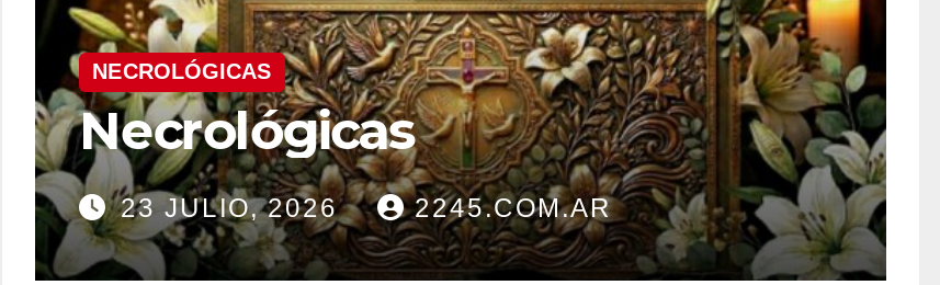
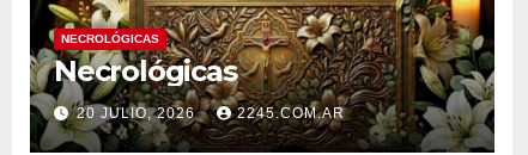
[121,193,347,223] 23 JULIO, 2026 -> [77,105,200,121] 20 JULIO, 2026

